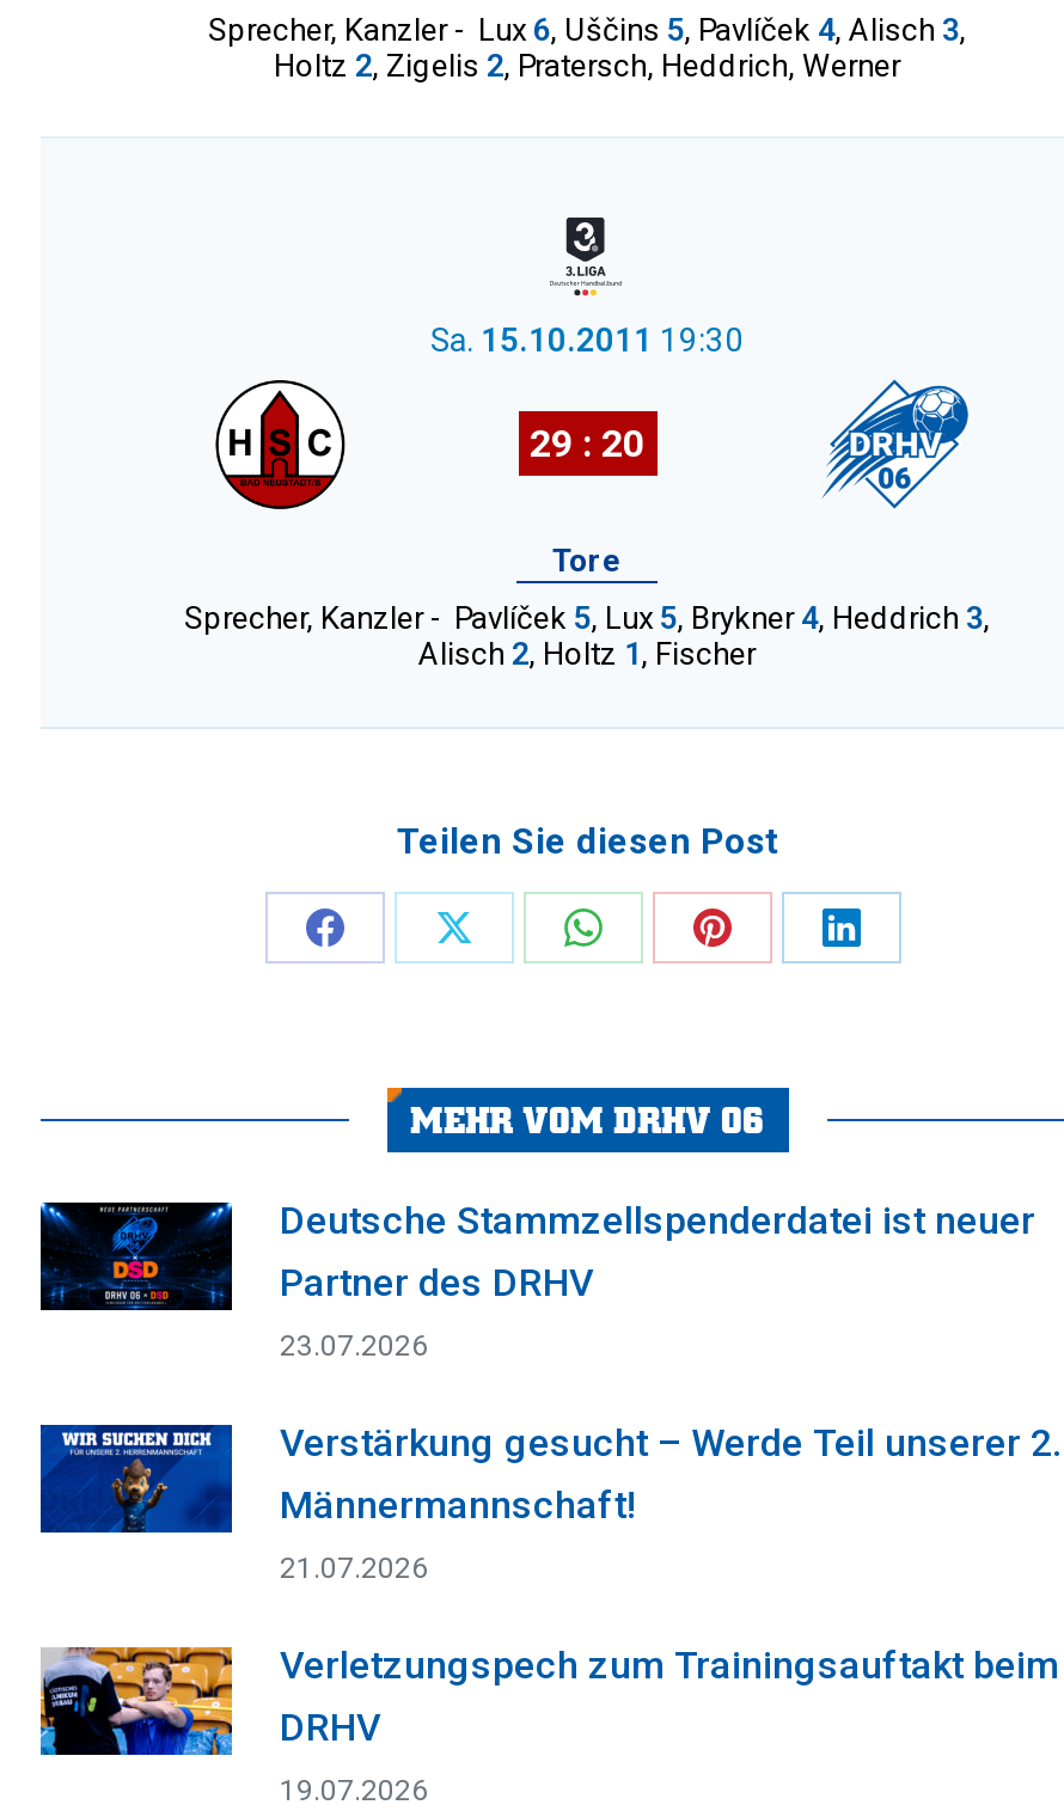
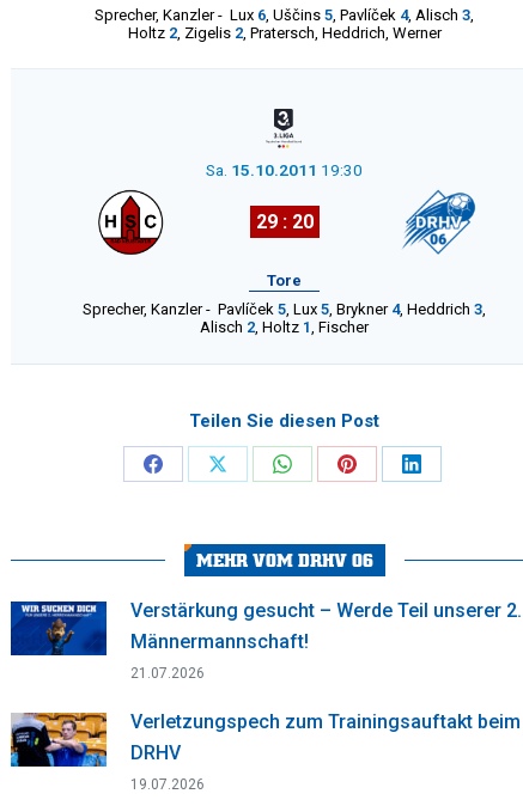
[38,1197,1035,1362] [image] | Deutsche Stammzellspenderdatei ist neuer | Partner des DRHV | 23.07.2026 -> none

